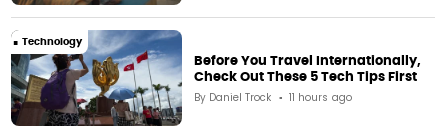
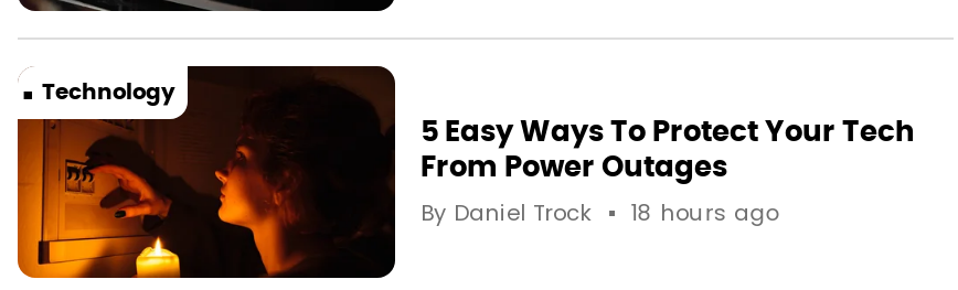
[10,29,352,127] [image] | By Daniel Trock 11 hours ago -> [15,64,779,280] [image] | By Daniel Trock 18 hours ago
[193,52,420,85] Before You Travel Internationally, | Check Out These 5 Tech Tips First -> [421,114,915,187] 5 Easy Ways To Protect Your Tech | From Power Outages

